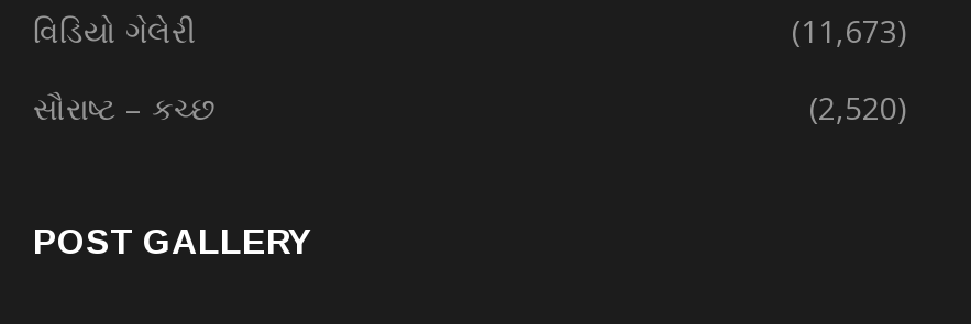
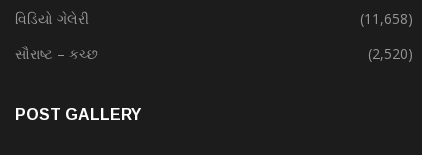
[792,10,908,52] (11,673) -> [360,9,413,28] (11,658)

